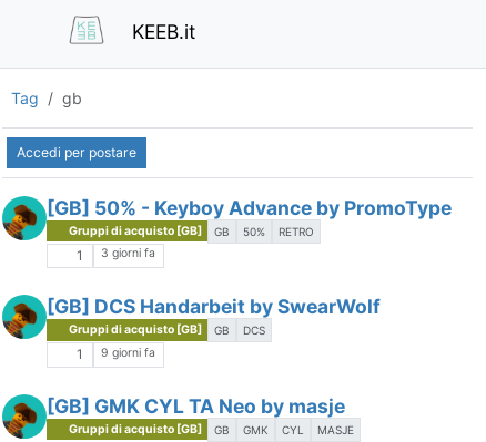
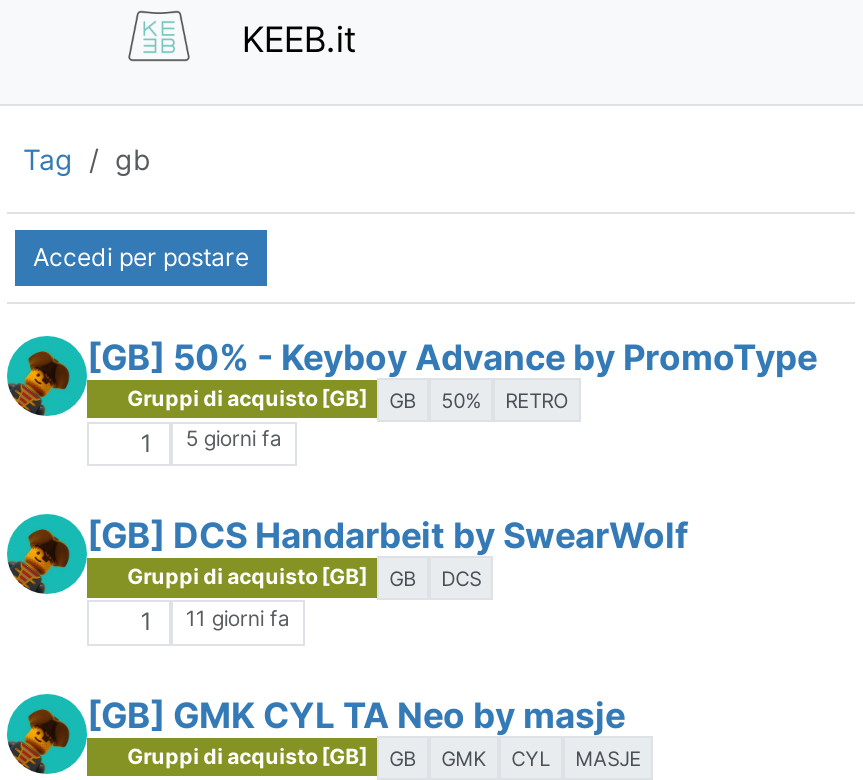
[76,246,156,264] 1 3 giorni fa -> [141,427,282,458] 1 5 giorni fa
[76,345,156,363] 1 9 giorni fa -> [141,606,290,637] 1 11 giorni fa

